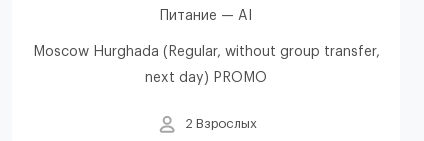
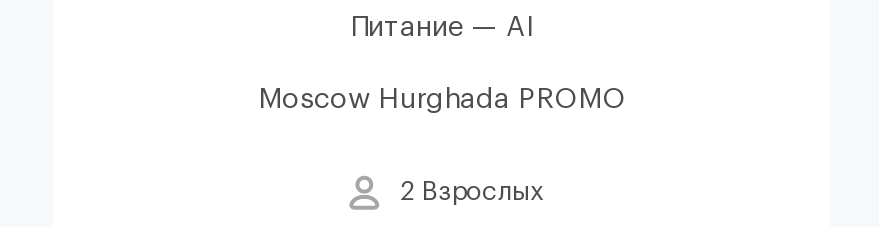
[32,44,379,84] Moscow Hurghada (Regular, without group transfer, | next day) PROMO -> [258,85,626,113] Moscow Hurghada PROMO

